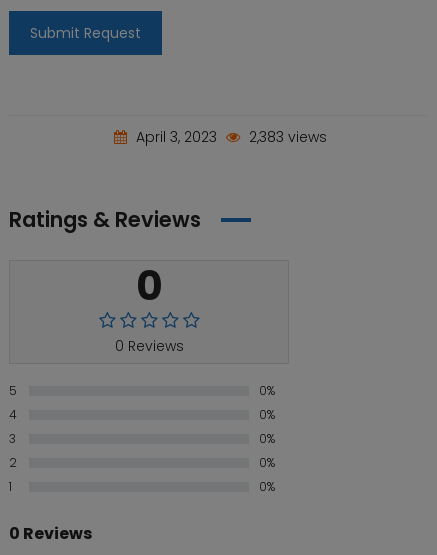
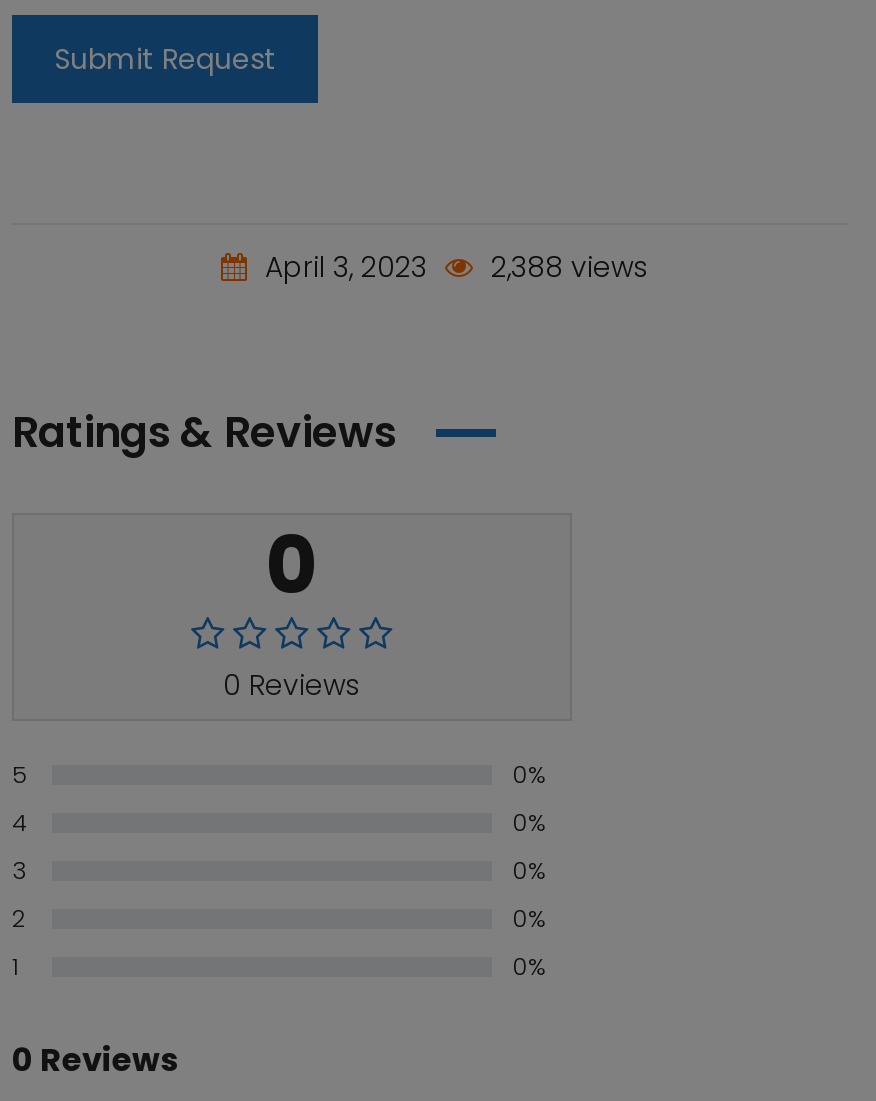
[132,127,327,147] April 3, 2023 2,383 views -> [257,247,649,287] April 3, 2023 2,388 views

